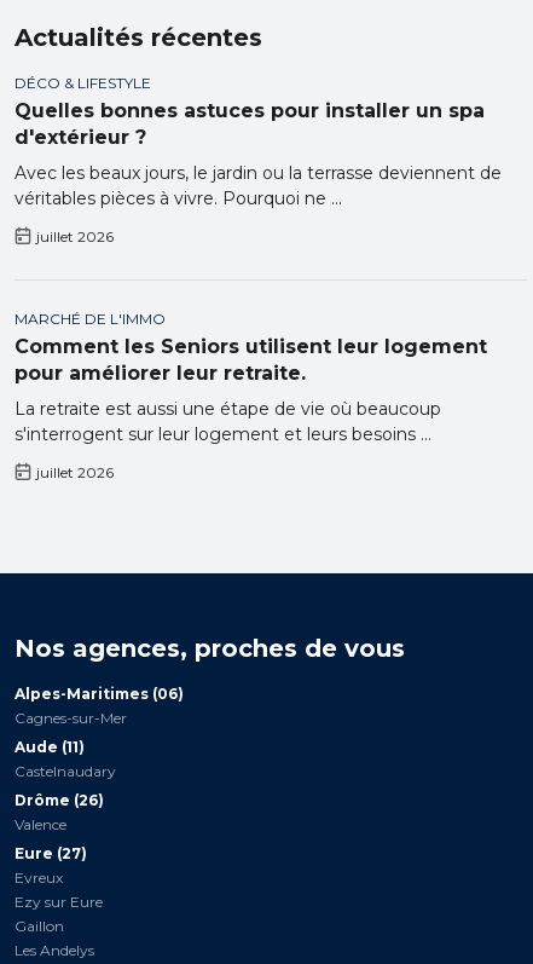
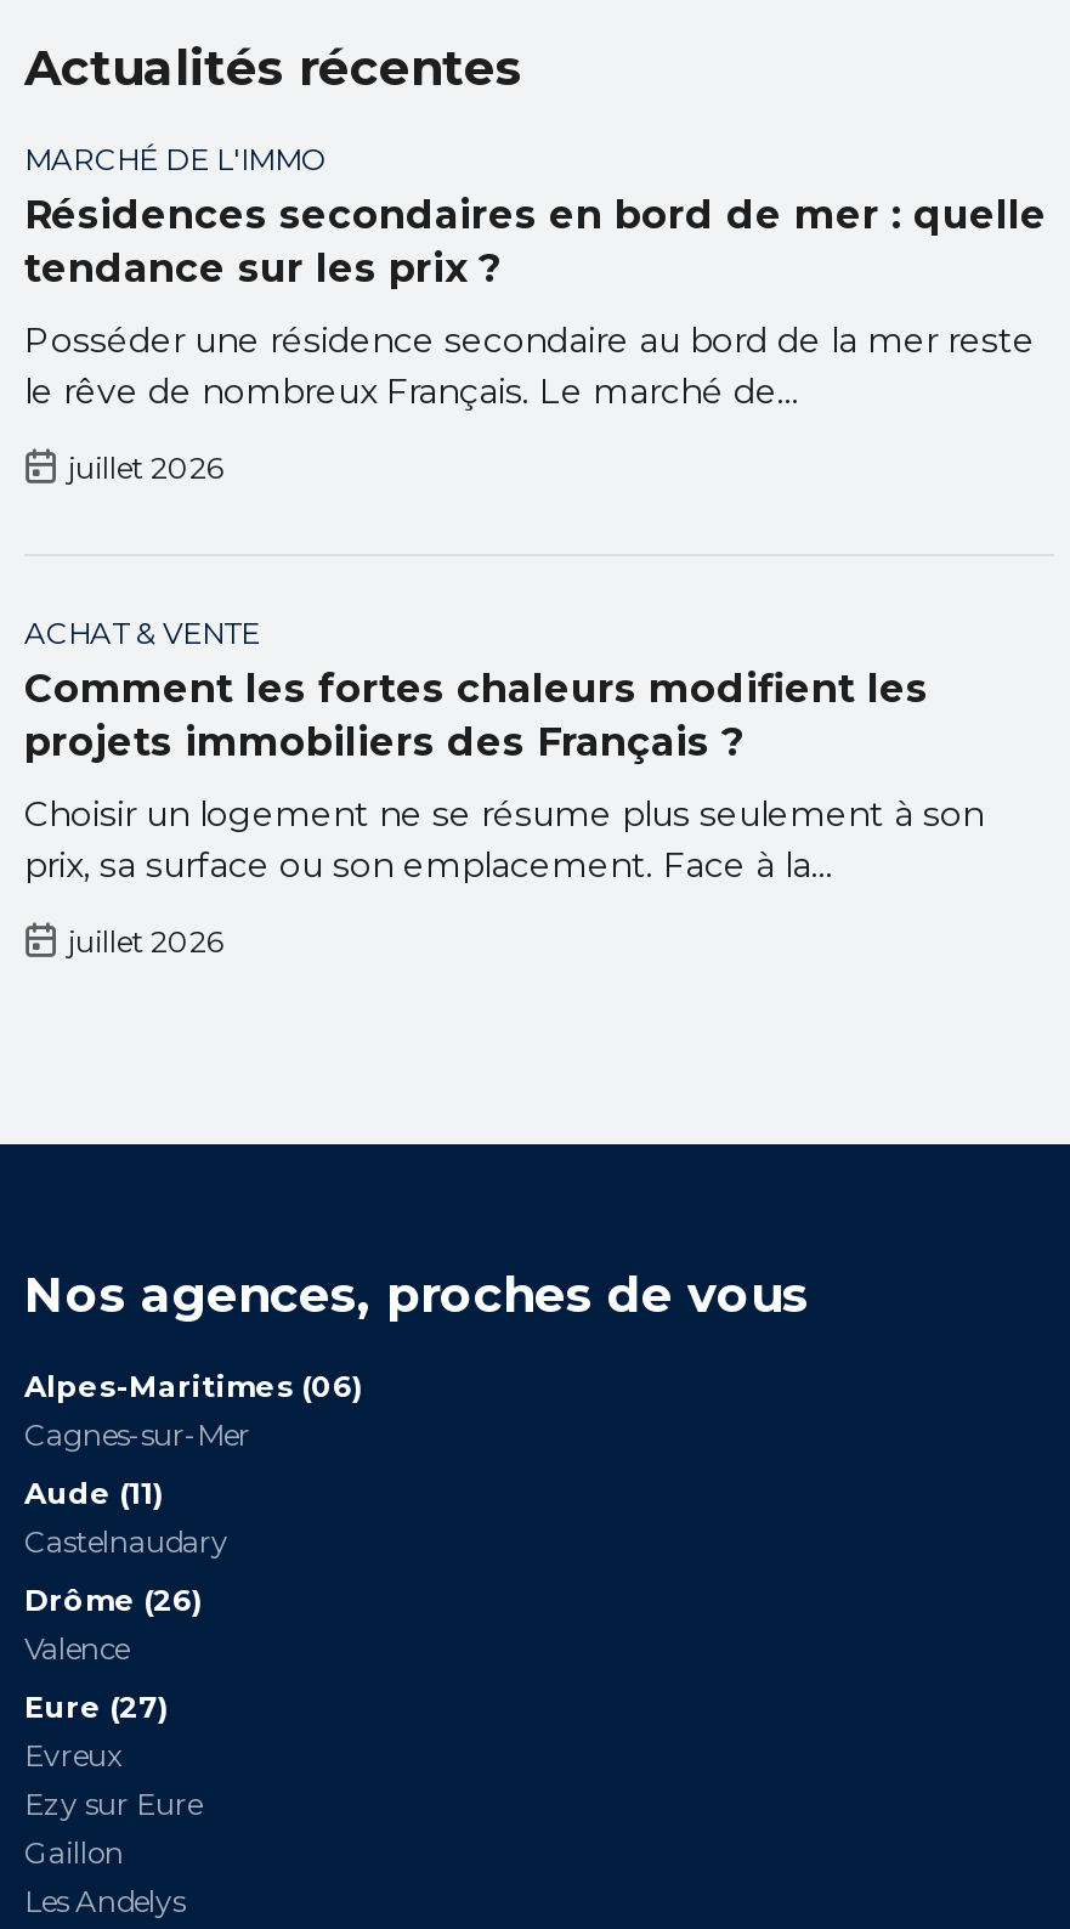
[15,74,485,149] DÉCO & LIFESTYLE | Quelles bonnes astuces pour installer un spa | d'extérieur ? -> [24,192,1047,292] Résidences secondaires en bord de mer : quelle | tendance sur les prix ?
[15,162,502,209] Avec les beaux jours, le jardin ou la terrasse deviennent de | véritables pièces à vivre. Pourquoi ne ... -> [24,319,1035,413] Posséder une résidence secondaire au bord de la mer reste | le rêve de nombreux Français. Le marché de...
moved [15,310,166,328] -> [24,141,328,178]: MARCHÉ DE L'IMMO
[15,335,487,385] Comment les Seniors utilisent leur logement | pour améliorer leur retraite. -> [24,615,928,766] ACHAT & VENTE | Comment les fortes chaleurs modifient les | projets immobiliers des Français ?
[15,398,441,445] La retraite est aussi une étape de vie où beaucoup | s'interrogent sur leur logement et leurs besoins ... -> [24,792,984,887] Choisir un logement ne se résume plus seulement à son | prix, sa surface ou son emplacement. Face à la...

